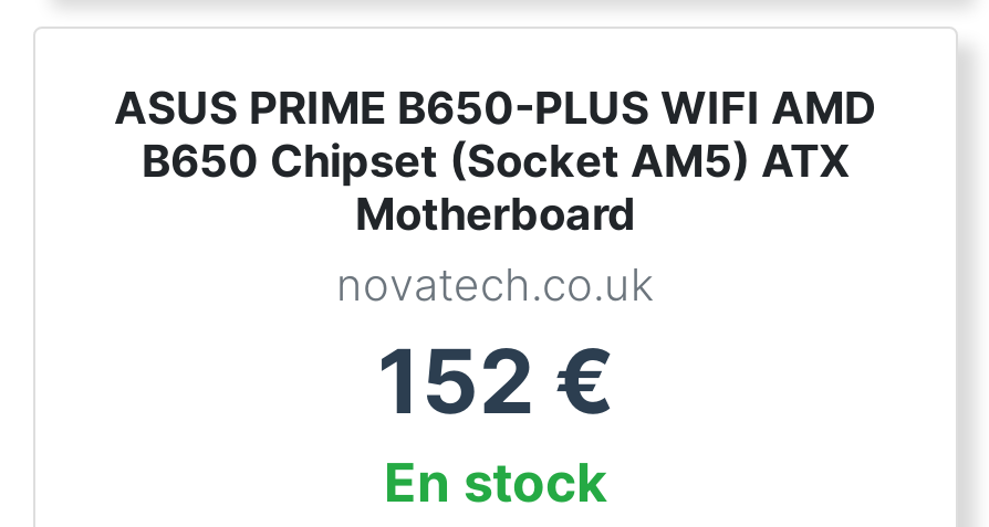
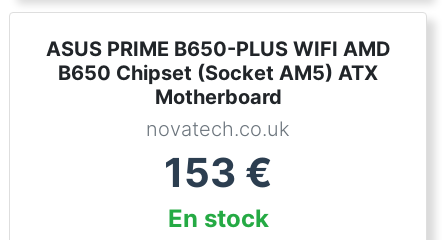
[377,327,614,435] 152 € -> [164,148,272,197] 153 €

